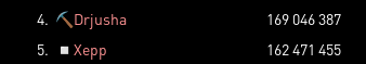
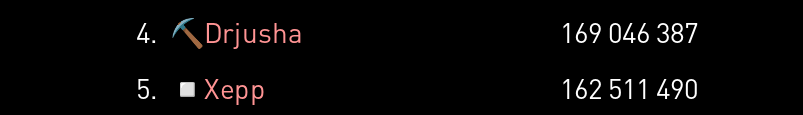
[266,39,341,59] 162 471 455 -> [560,69,698,105] 162 511 490

